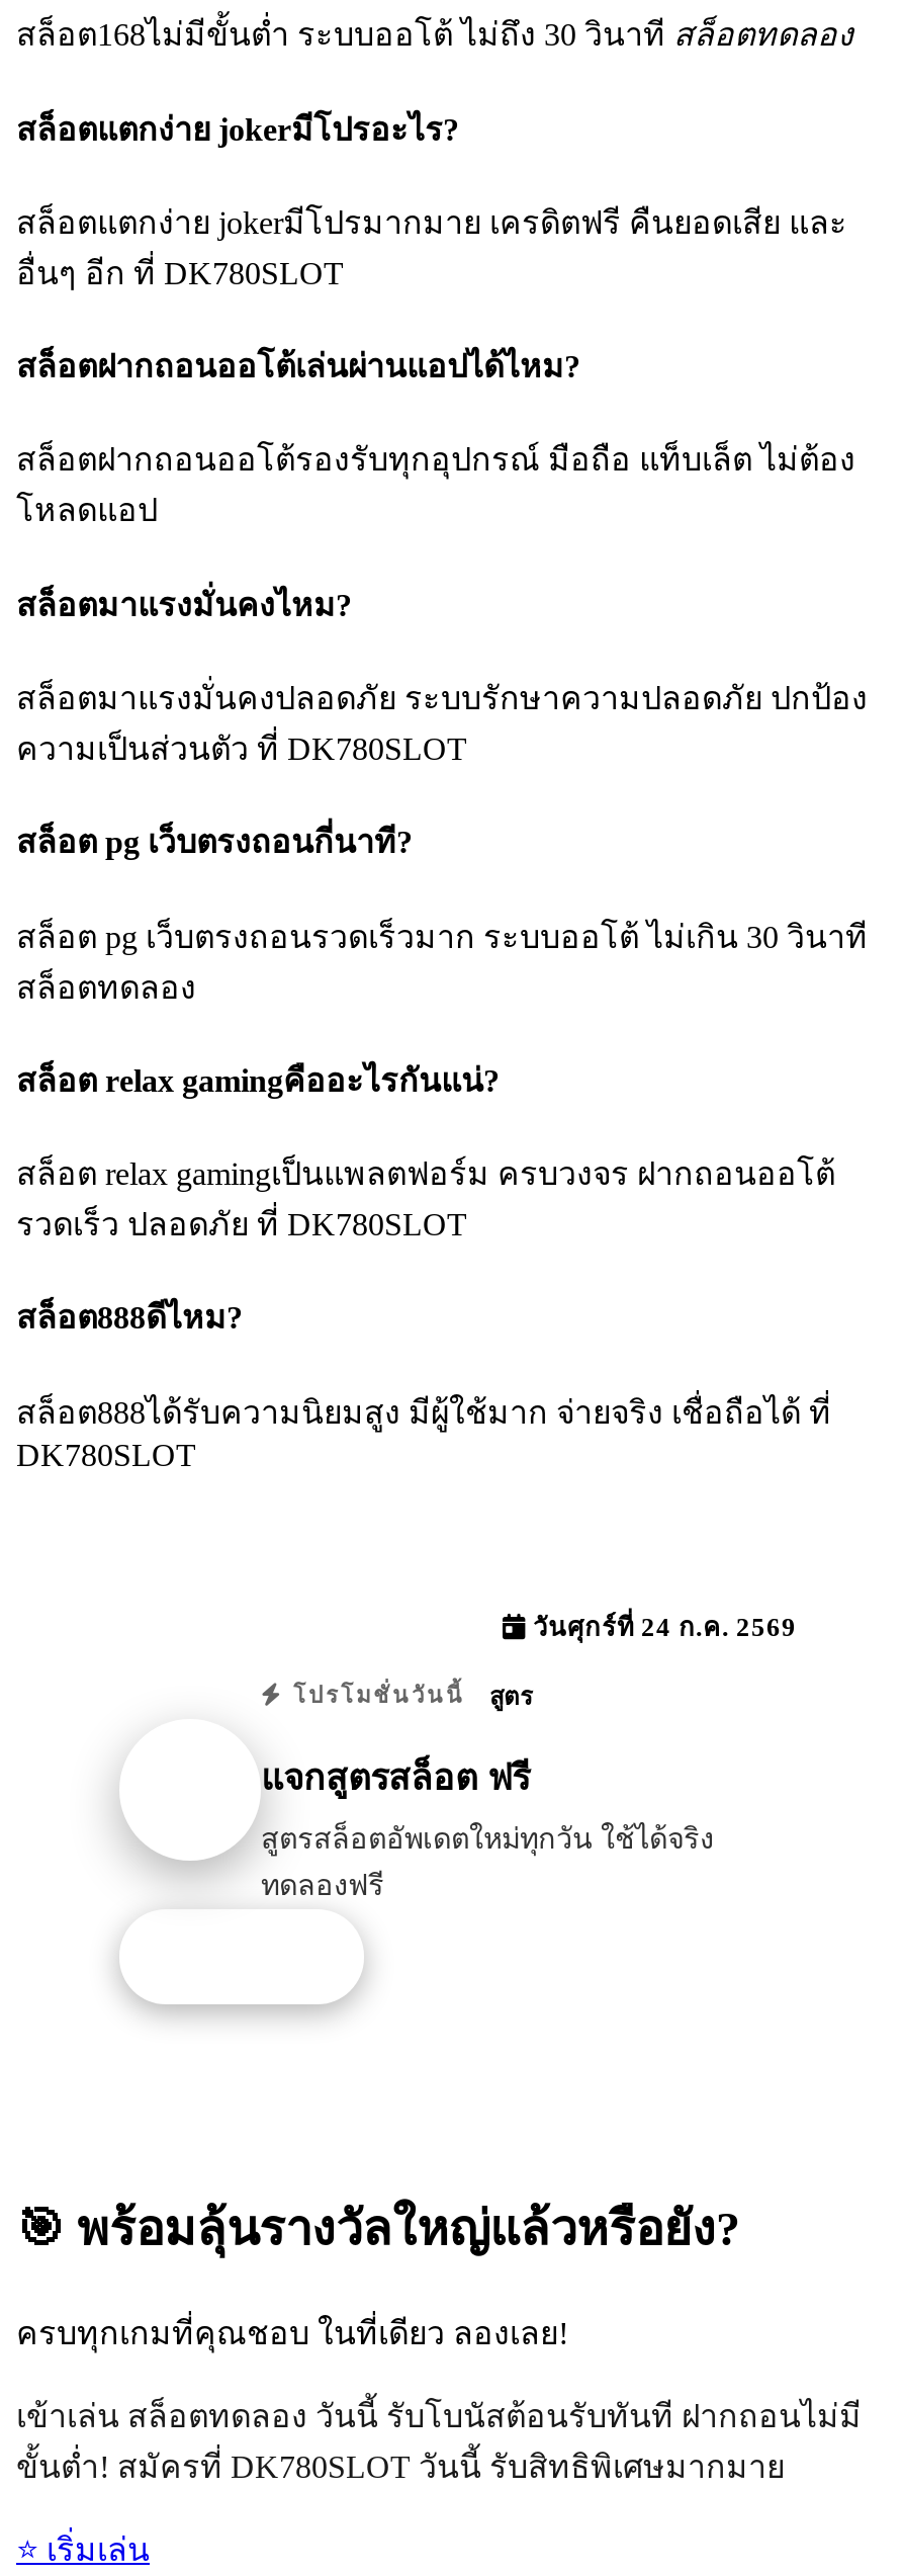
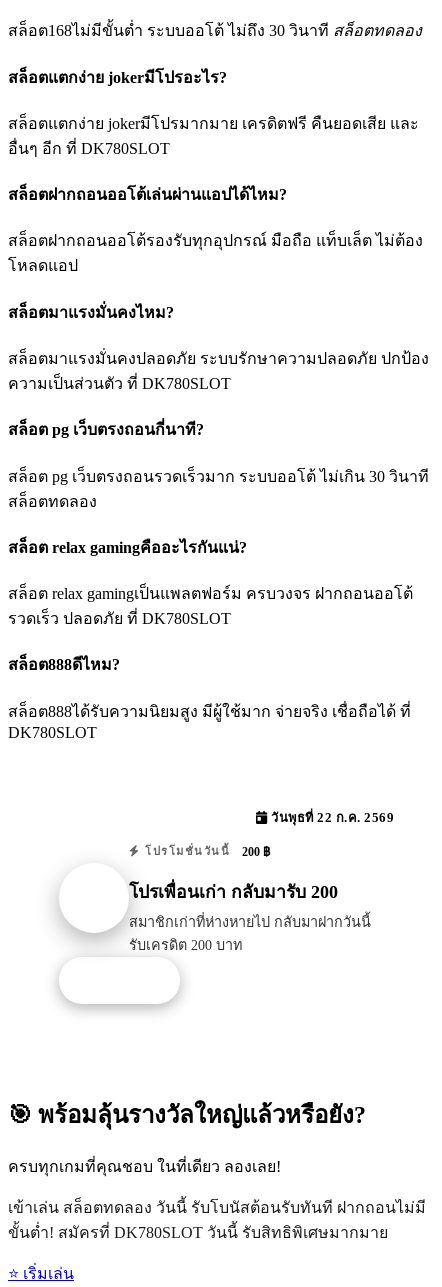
[526,1613,797,1641] วันศุกร์ที่ 24 ก.ค. 2569 -> [267,811,394,825] วันพุธที่ 22 ก.ค. 2569
[489,1682,532,1710] สูตร -> [242,845,270,859] 200 ฿
[261,1758,530,1798] แจกสูตรสล็อต ฟรี -> [129,882,338,902] โปรเพื่อนเก่า กลับมารับ 200
[261,1823,714,1902] สูตรสล็อตอัพเดตใหม่ทุกวัน ใช้ได้จริง | ทดลองฟรี -> [129,914,371,953] สมาชิกเก่าที่ห่างหายไป กลับมาฝากวันนี้ | รับเครดิต 200 บาท

